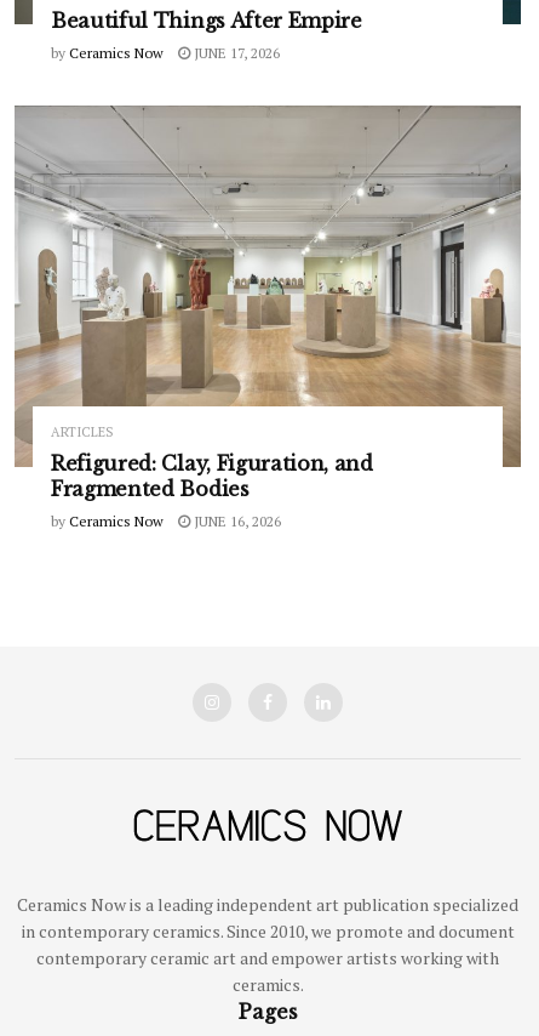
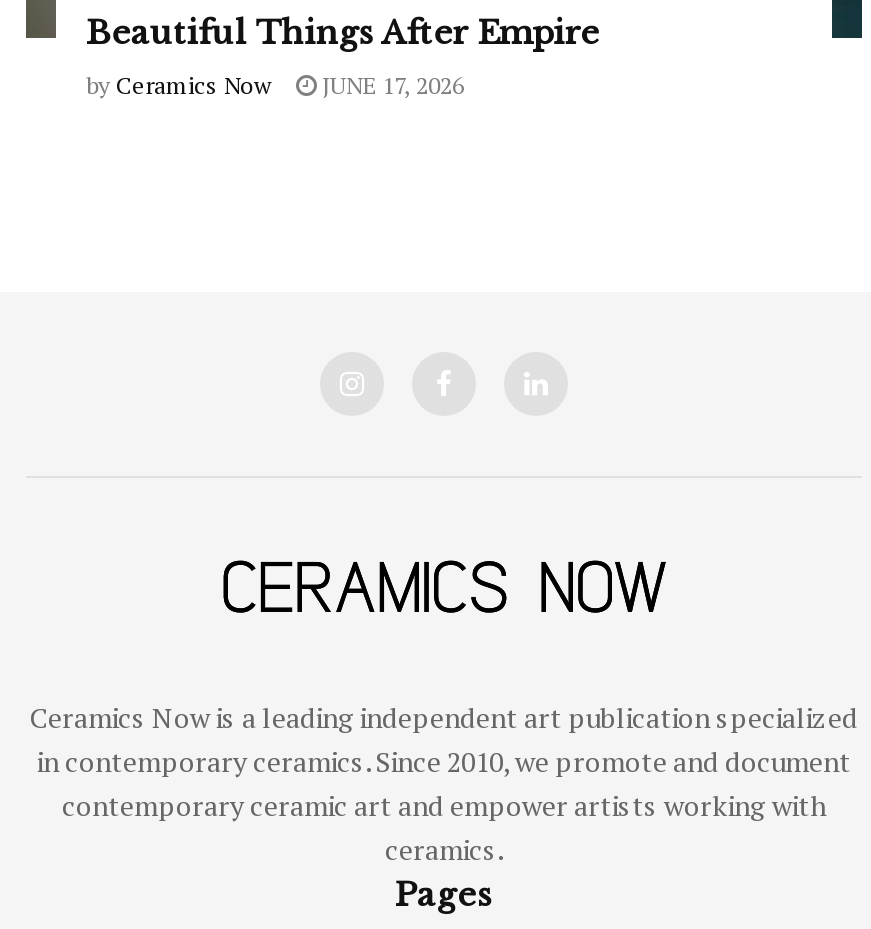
[13,104,522,531] [image] | ARTICLES | Refigured: Clay, Figuration, and | Fragmented Bodies | by Ceramics Now | JUNE 16, 2026 -> none

